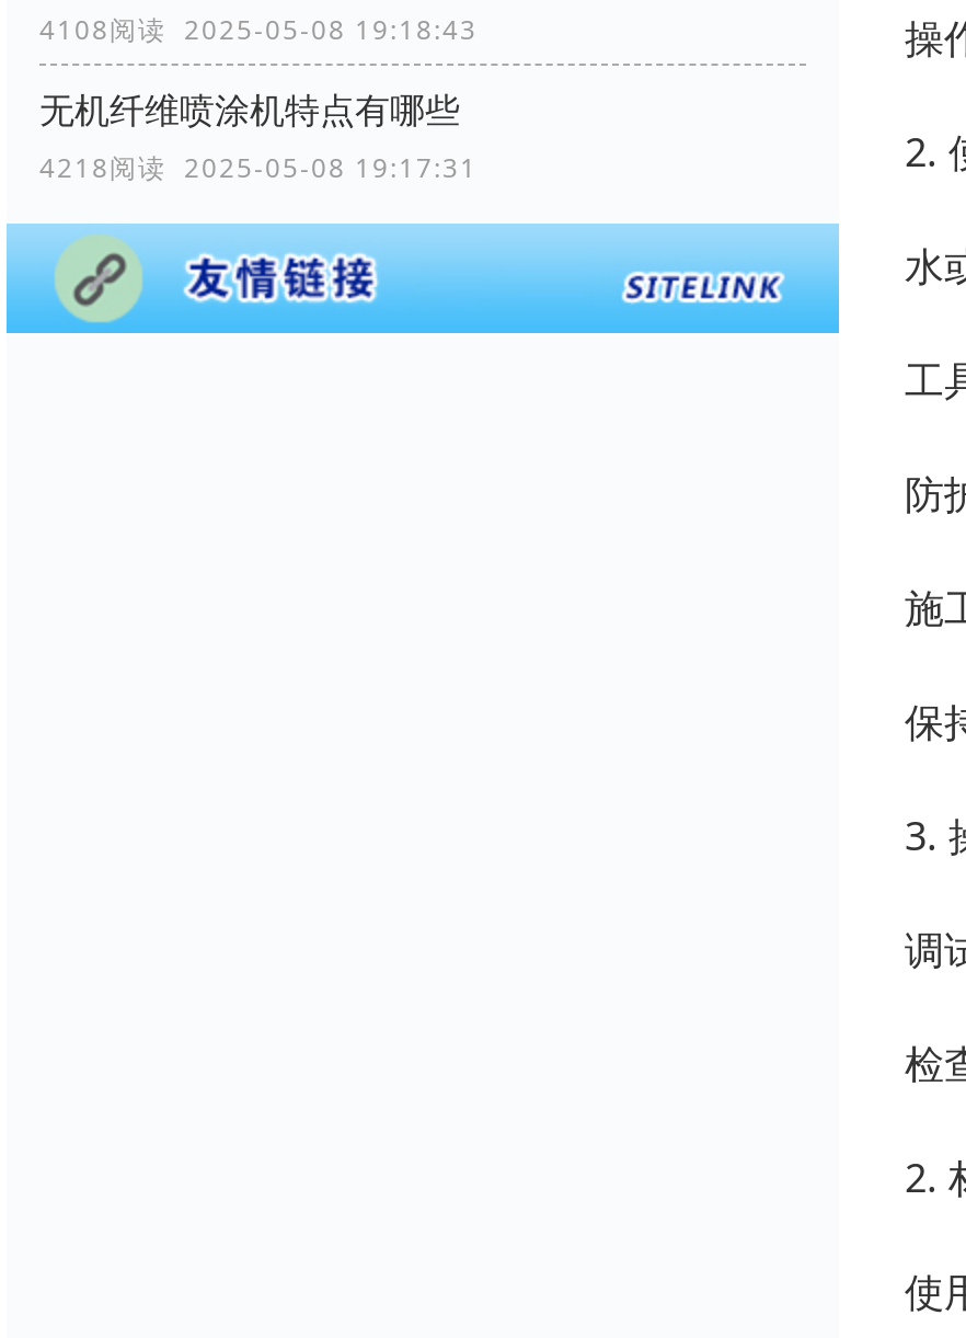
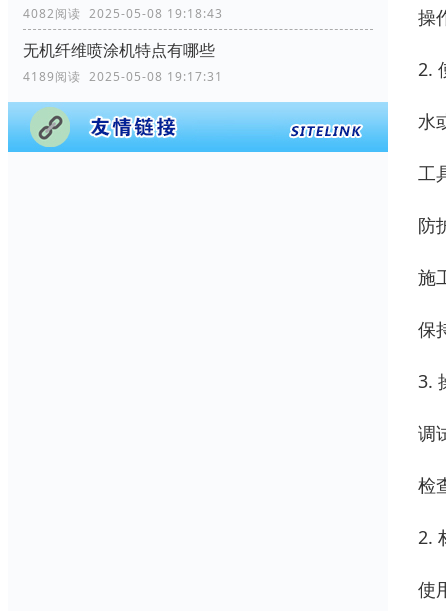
[39,11,478,49] 4108阅读 2025-05-08 19:18:43 -> [23,5,223,22] 4082阅读 2025-05-08 19:18:43
[39,149,478,187] 4218阅读 2025-05-08 19:17:31 -> [23,68,223,85] 4189阅读 2025-05-08 19:17:31

